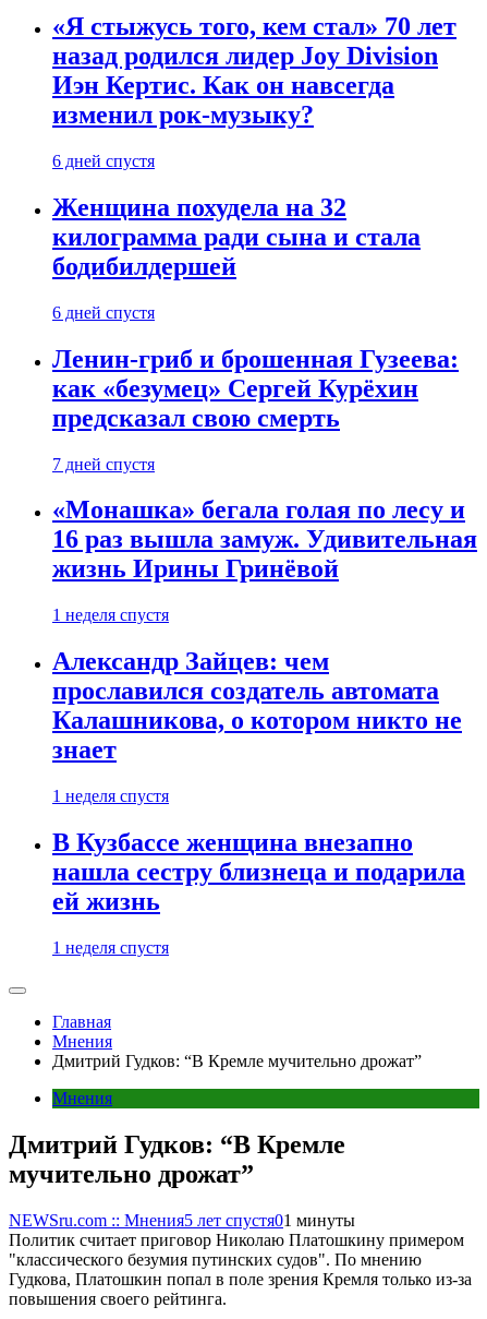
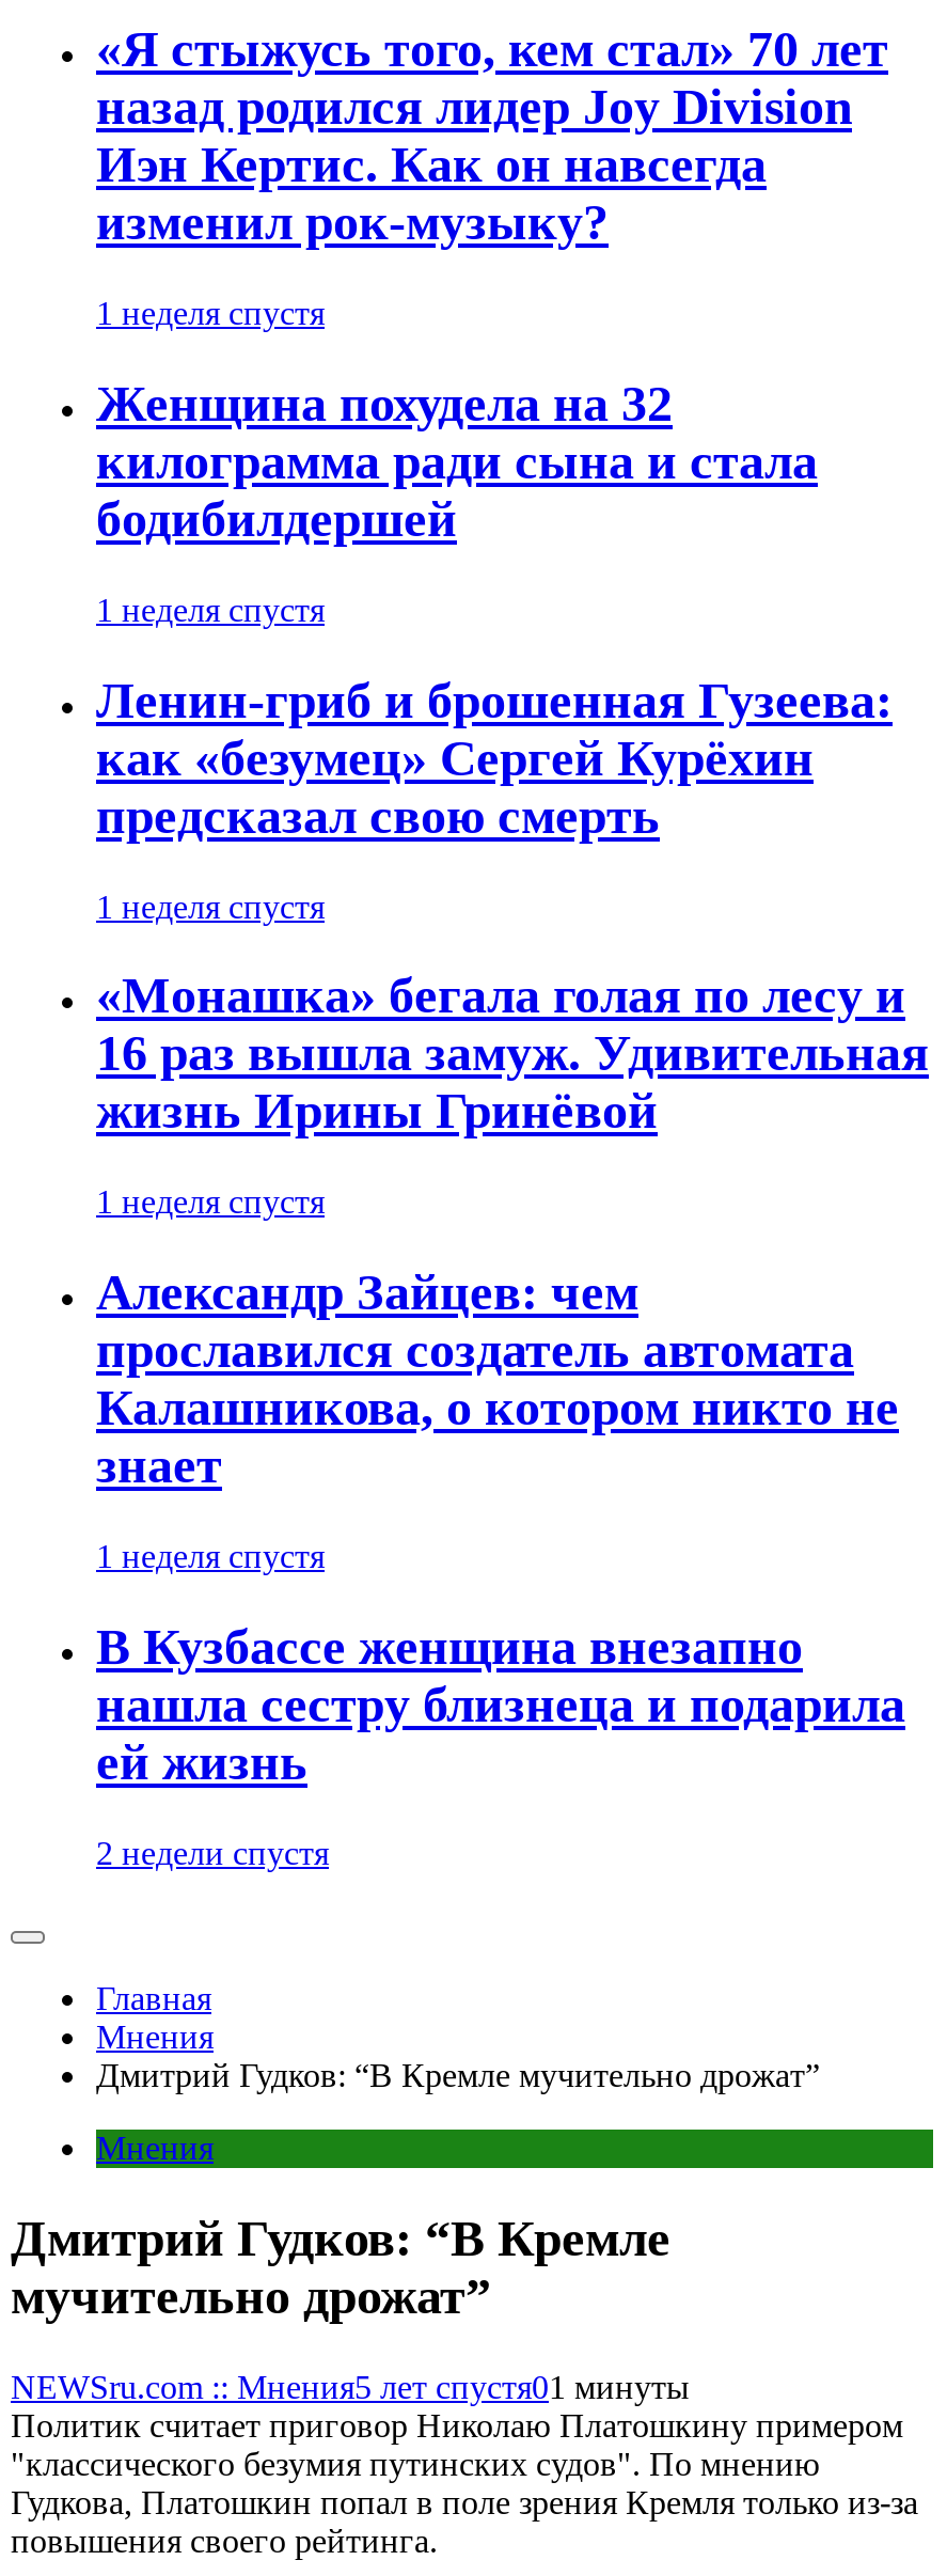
[52,152,155,170] 6 дней спустя -> [96,295,325,331] 1 неделя спустя
[52,303,155,322] 6 дней спустя -> [96,591,325,628] 1 неделя спустя
[52,455,155,473] 7 дней спустя -> [96,888,325,924] 1 неделя спустя
[52,938,169,957] 1 неделя спустя -> [96,1835,329,1871] 2 недели спустя

